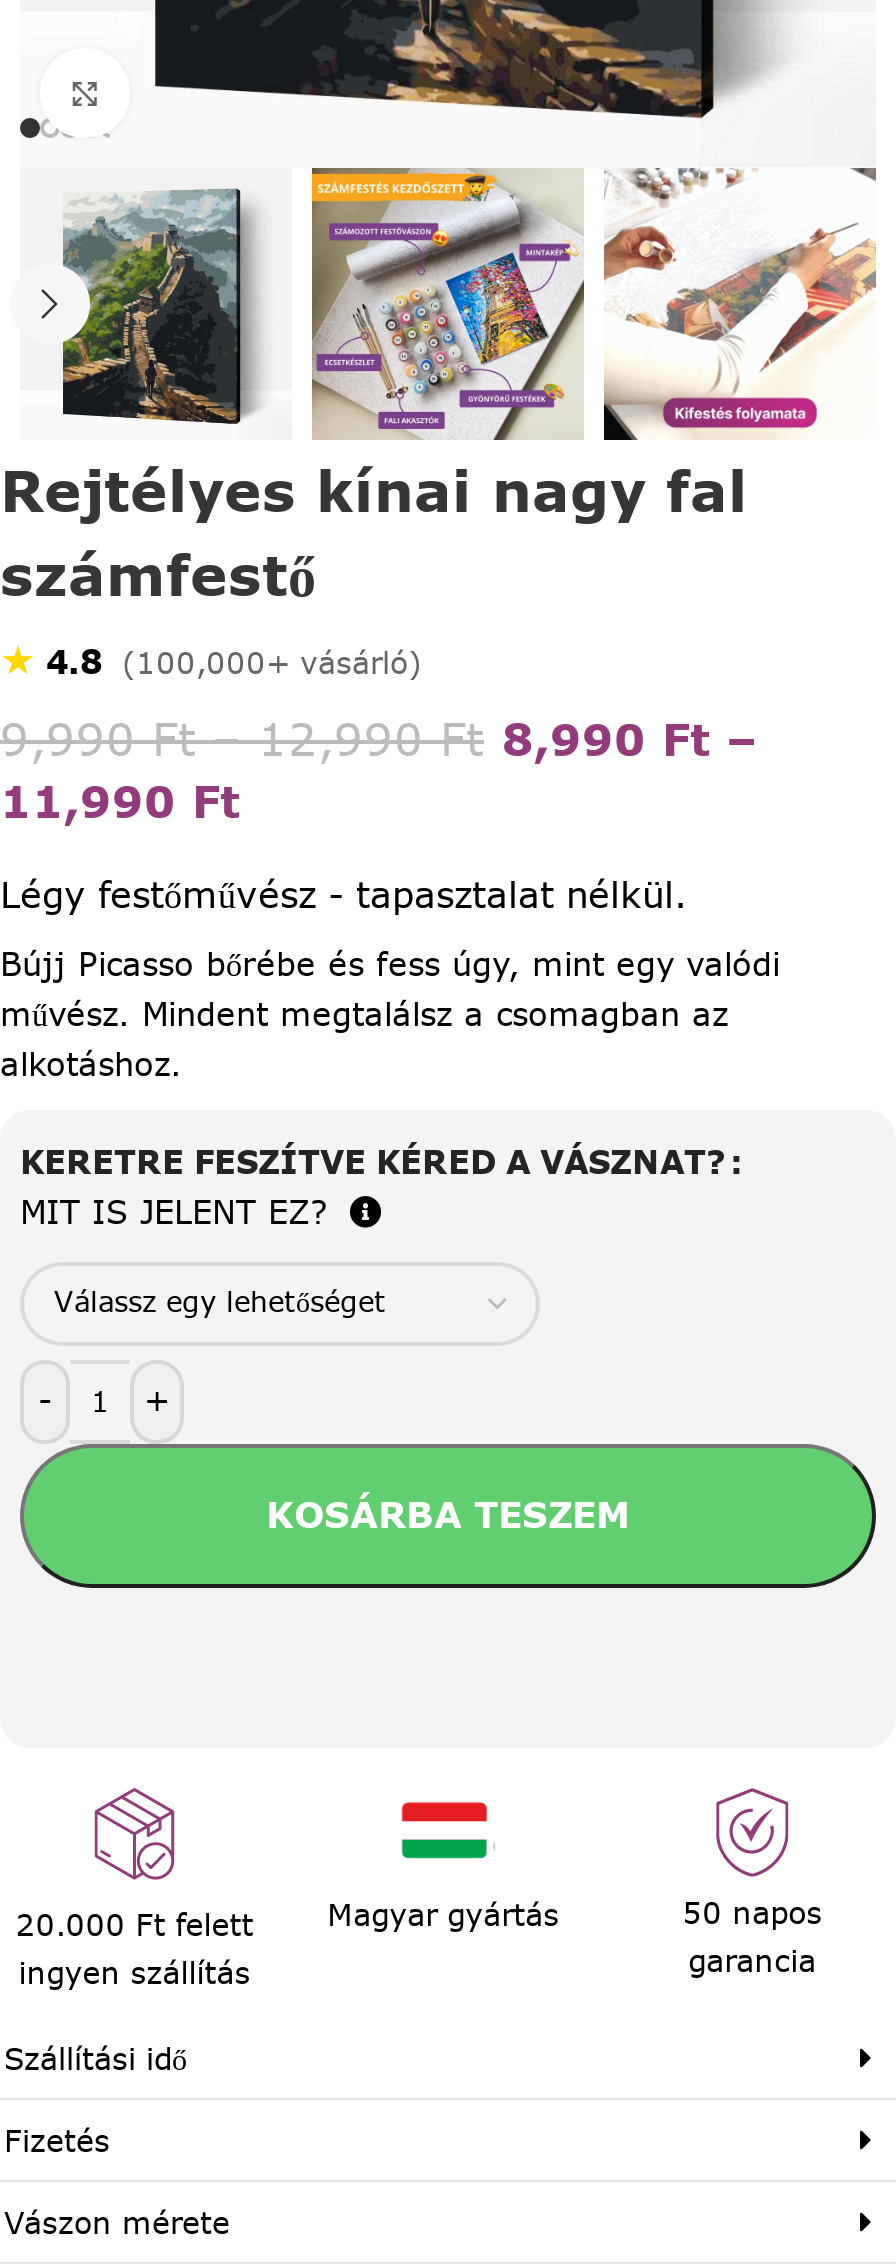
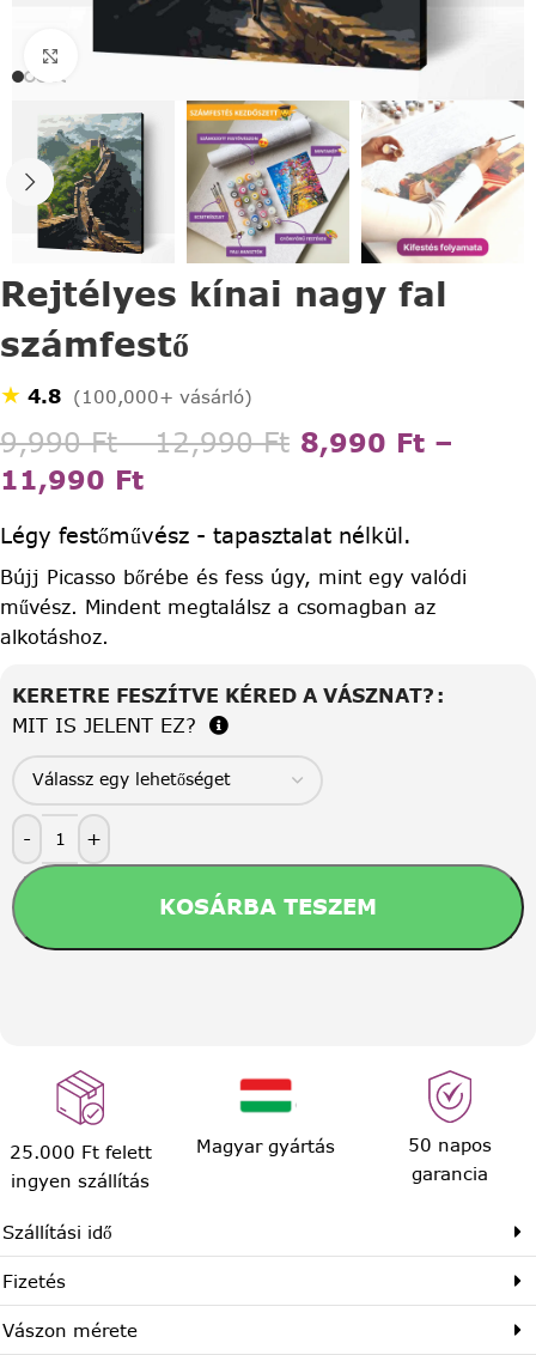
[15,1894,559,1946] 20.000 Ft felett Magyar gyártás -> [9,1134,335,1165] 25.000 Ft felett Magyar gyártás

